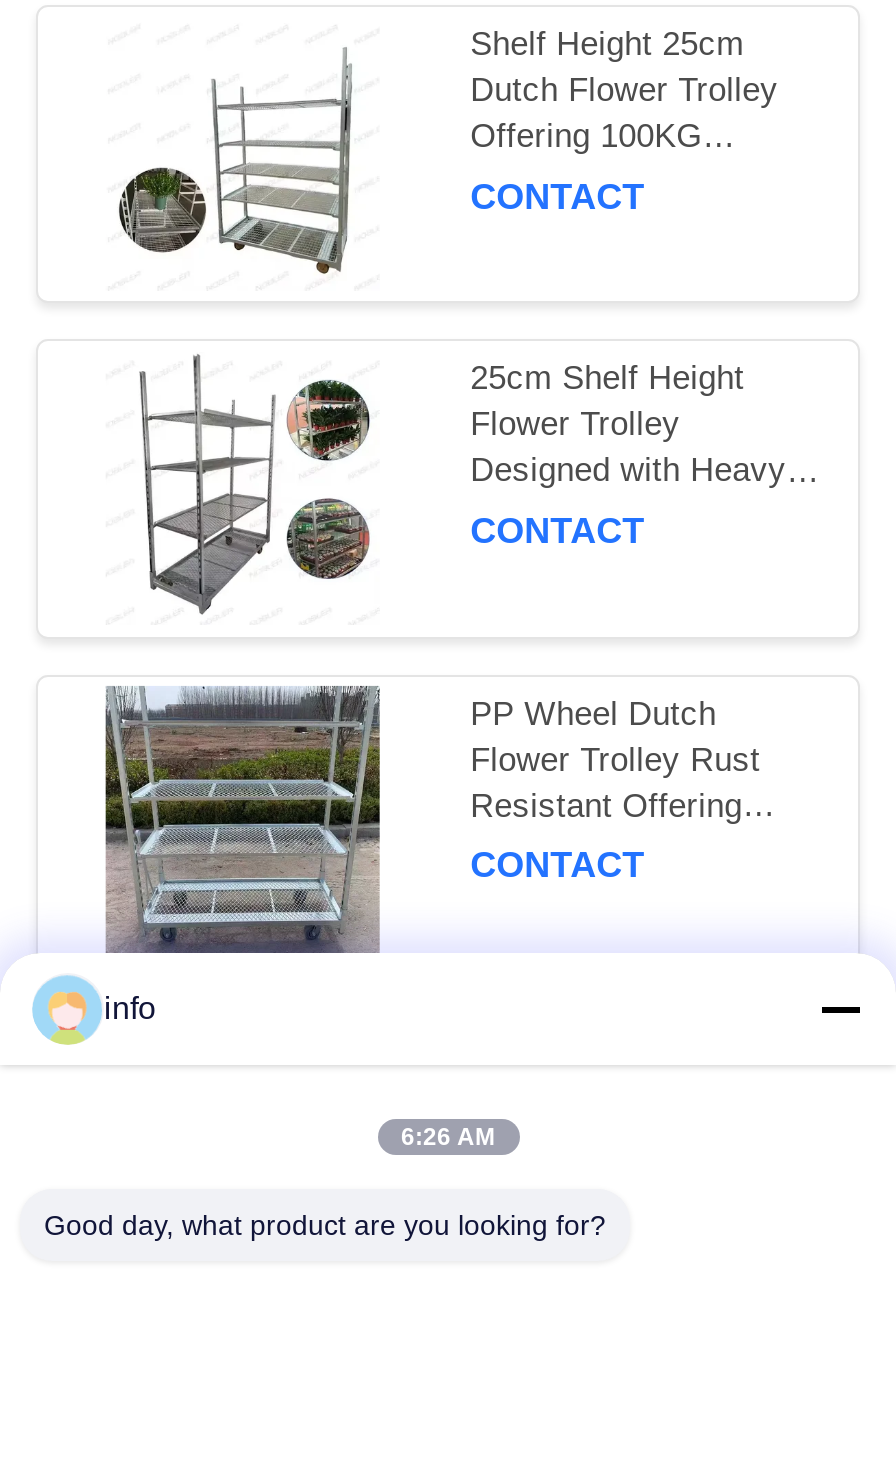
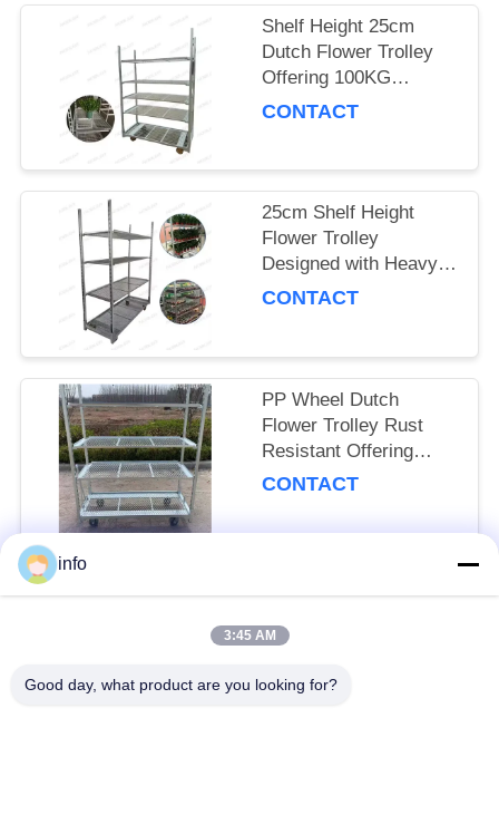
[401,1123,495,1151] 6:26 AM -> [223,628,276,643] 3:45 AM

